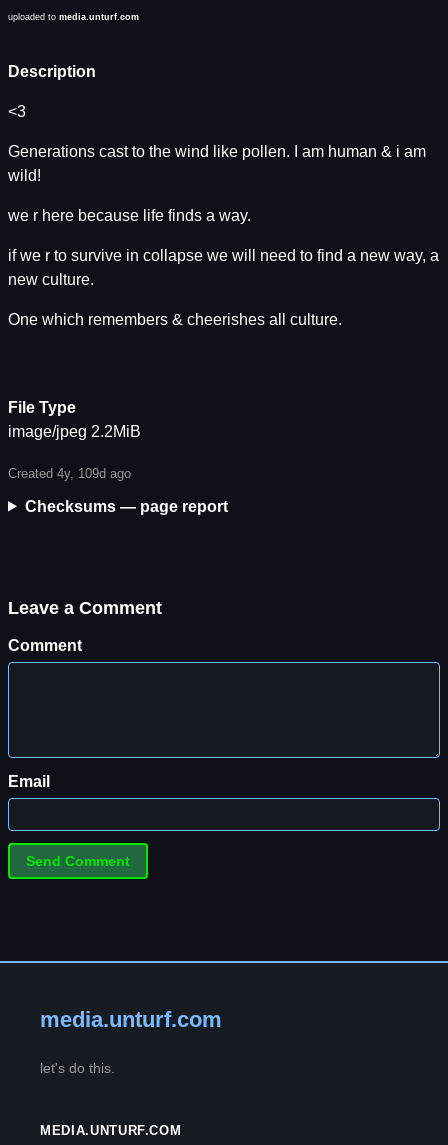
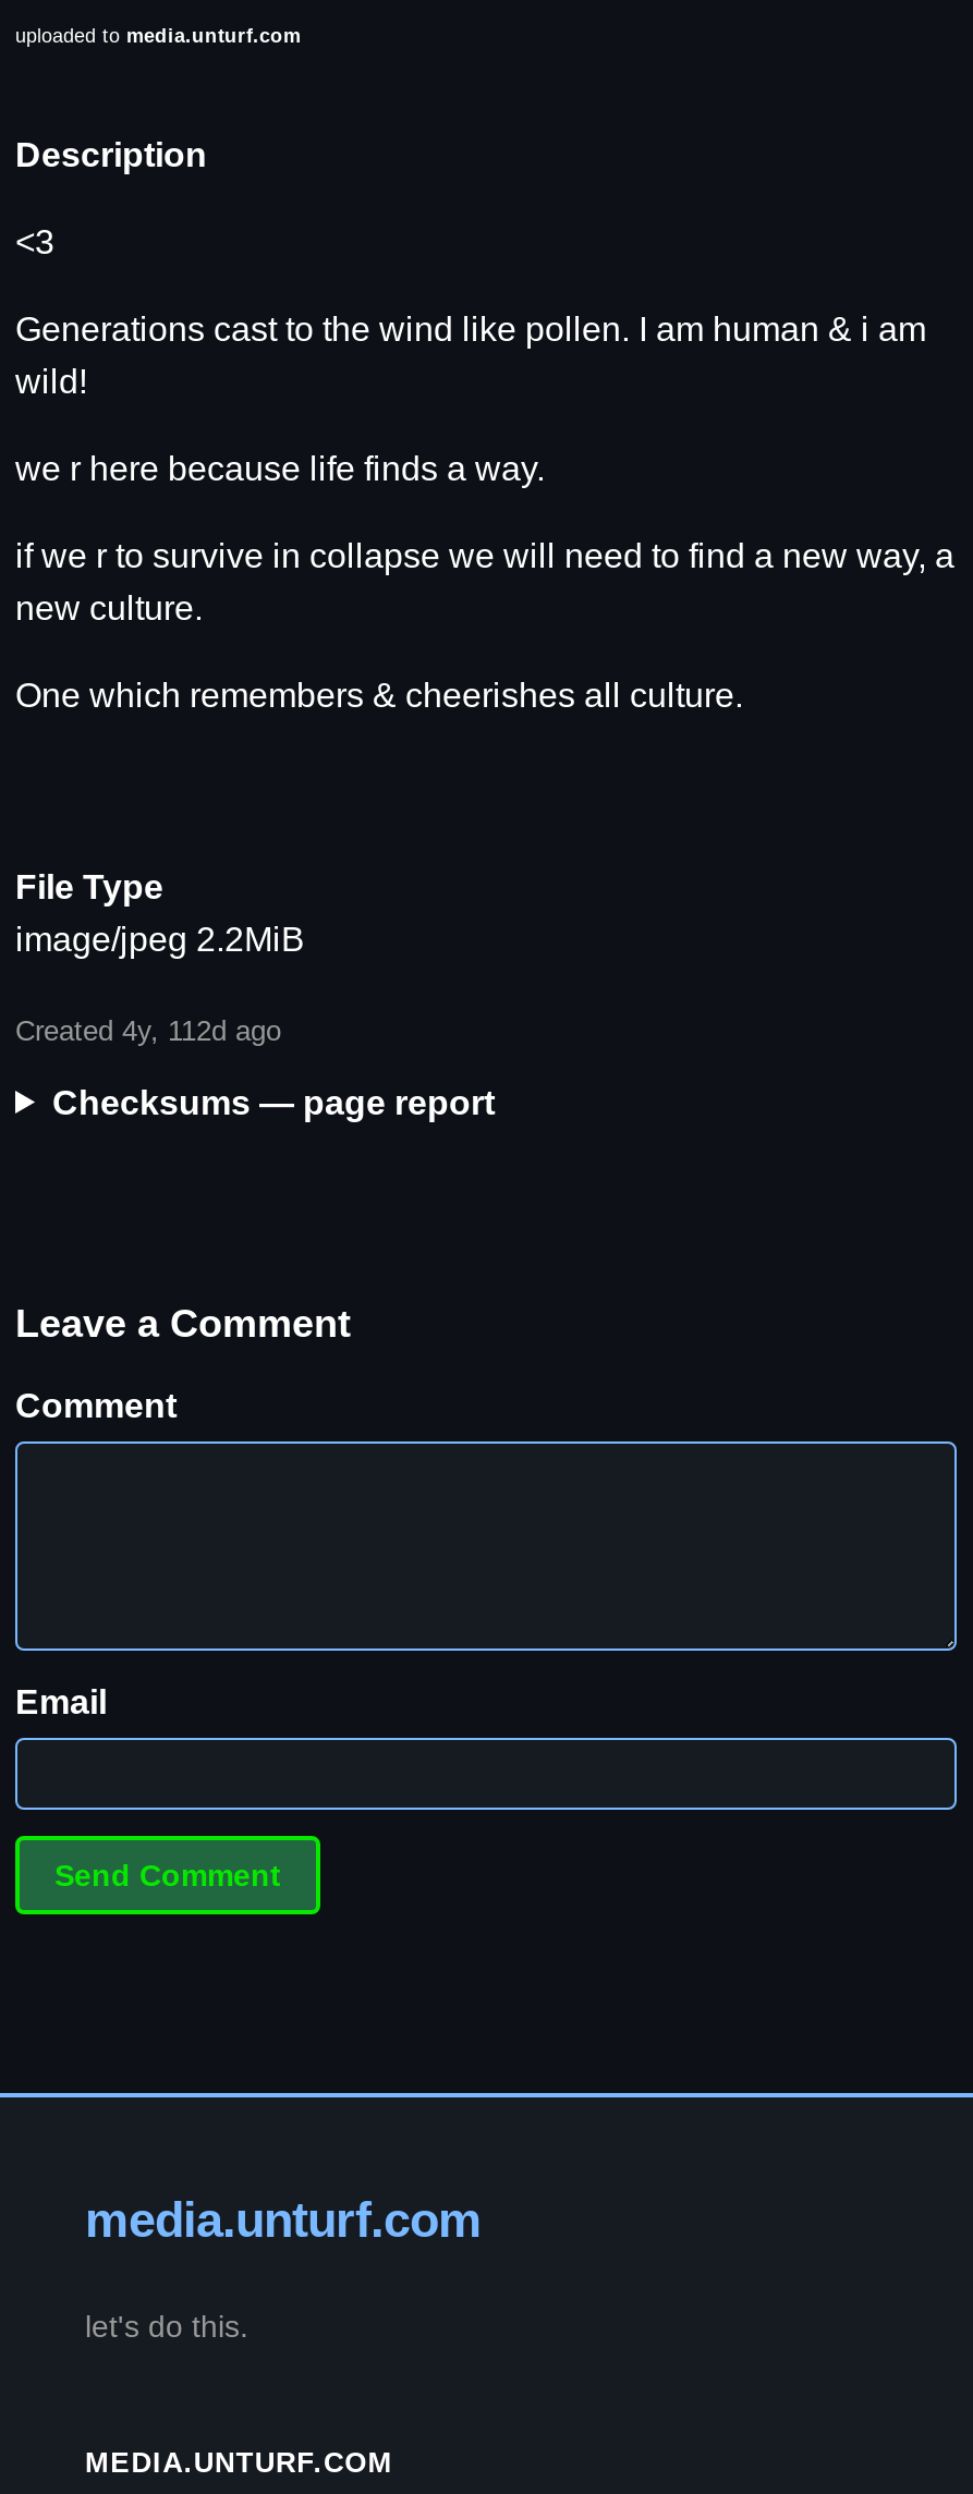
[8,465,131,480] Created 4y, 109d ago -> [15,1013,281,1046] Created 4y, 112d ago

